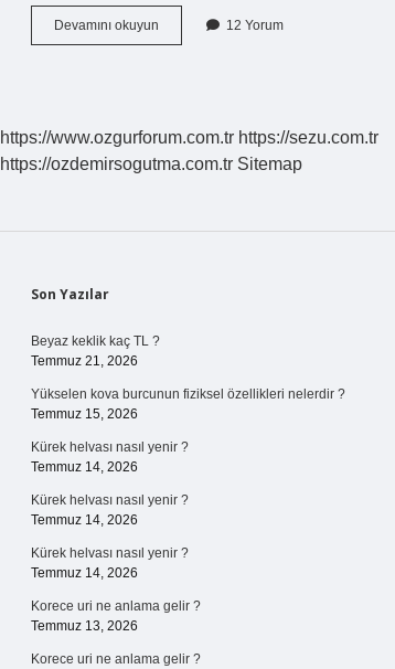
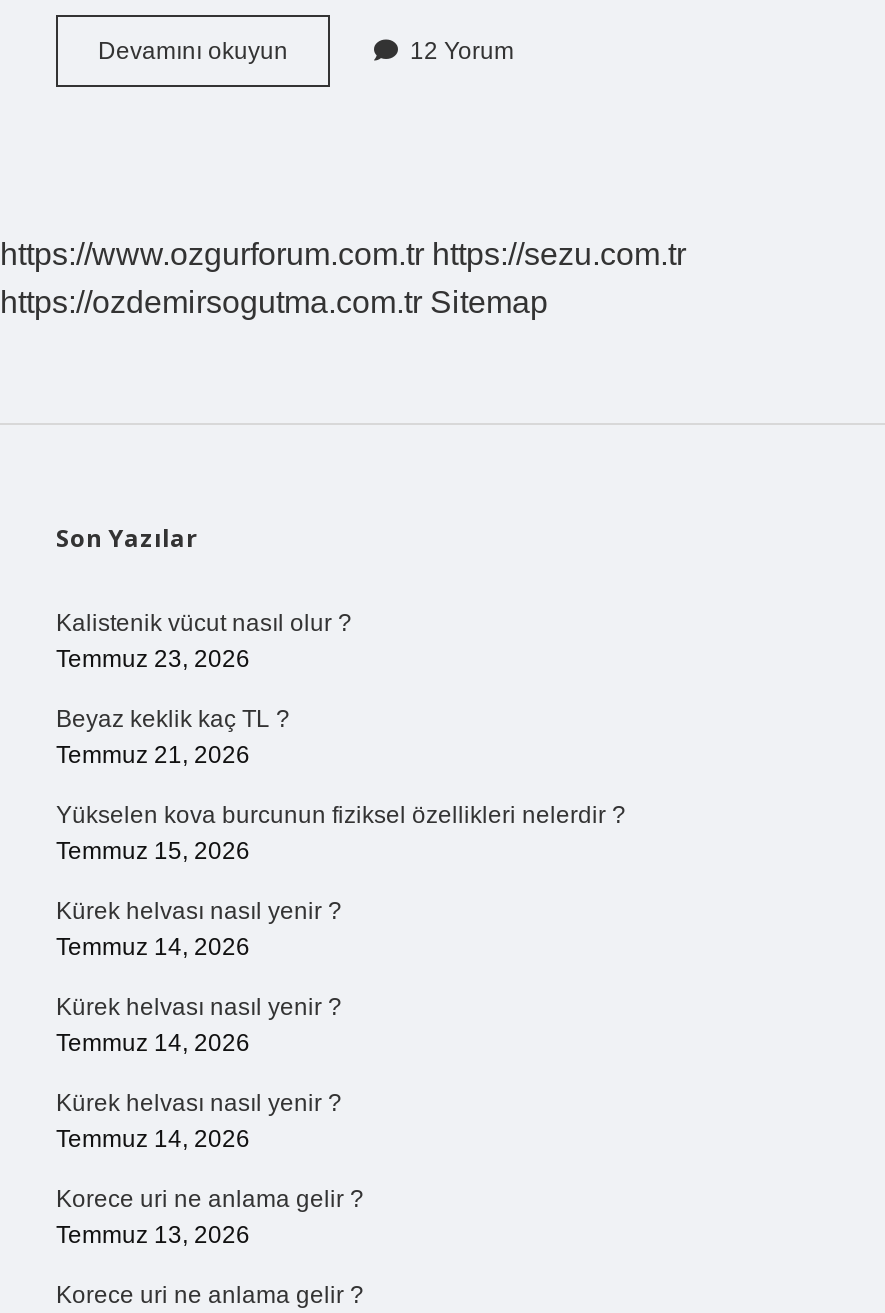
none -> [56,609,352,673] Kalistenik vücut nasıl olur ? | Temmuz 23, 2026

